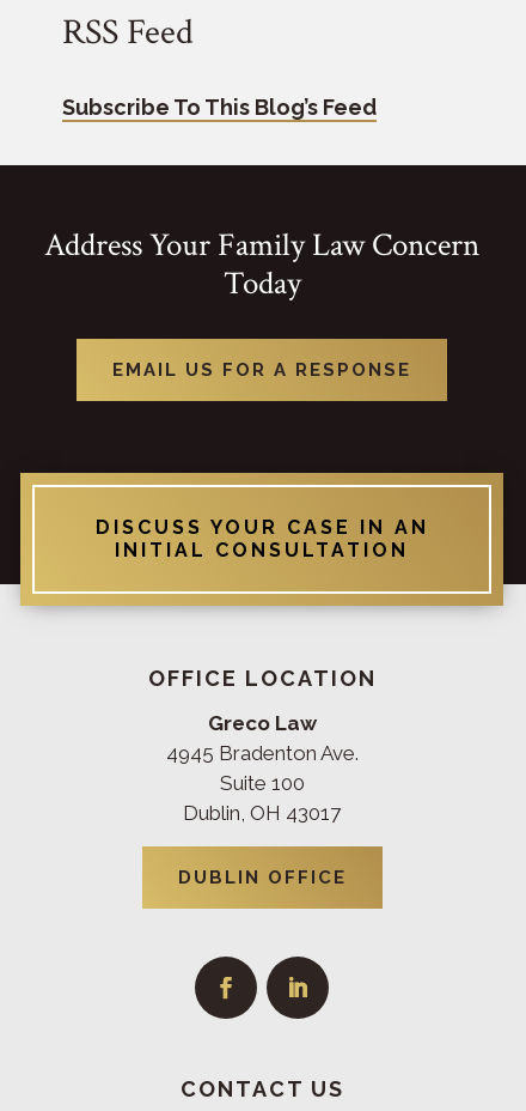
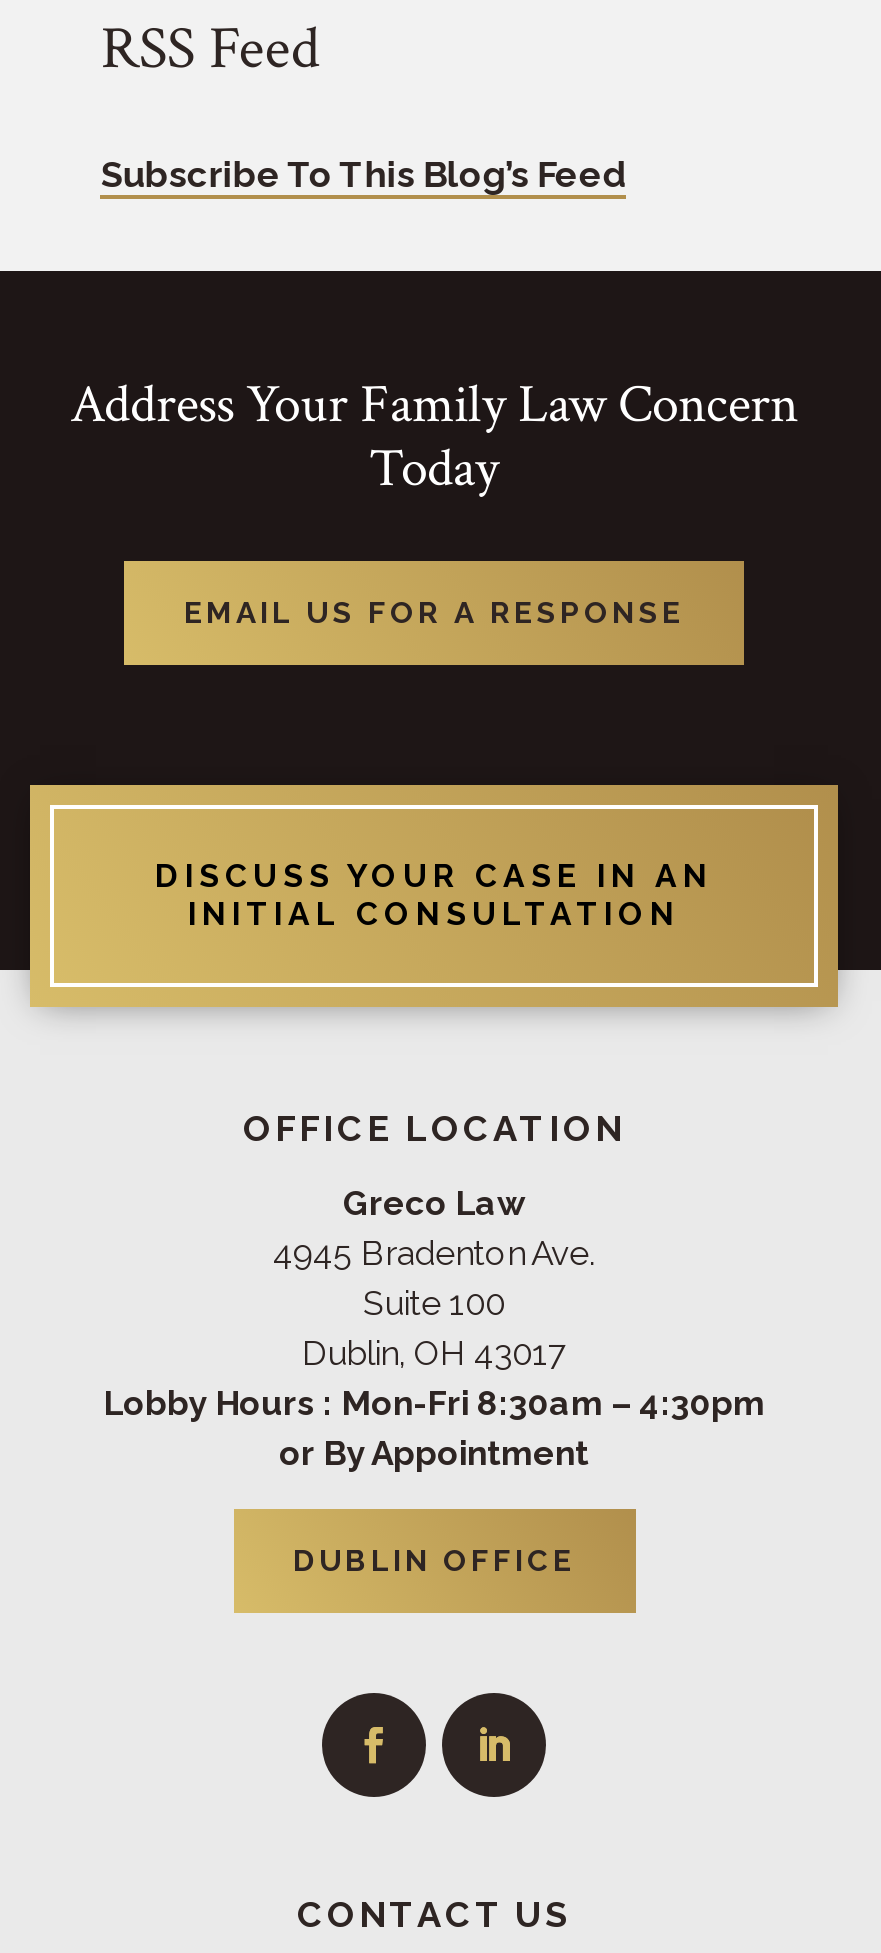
none -> [103,1382,765,1472] Lobby Hours : Mon-Fri 8:30am – 4:30pm | or By Appointment

